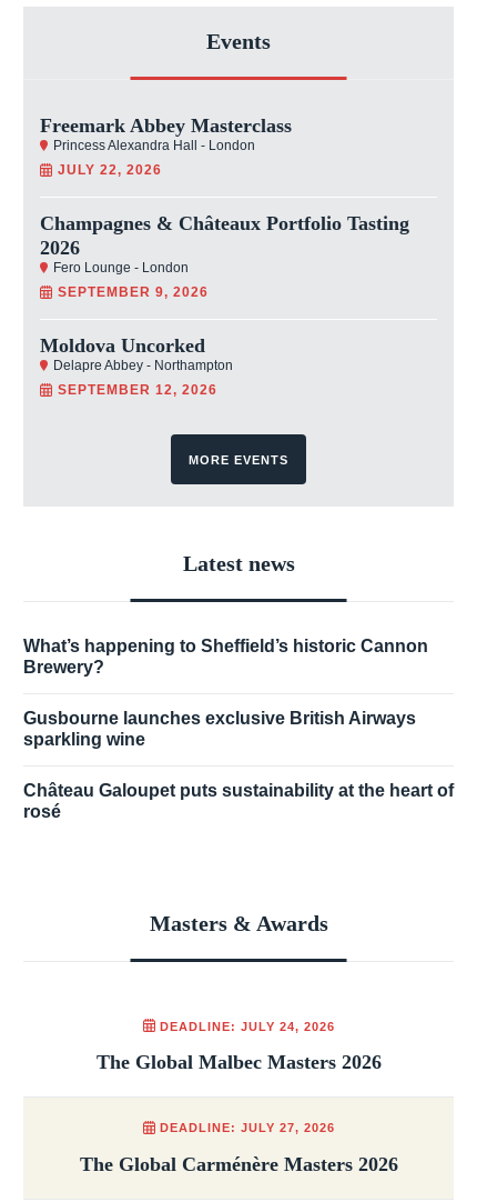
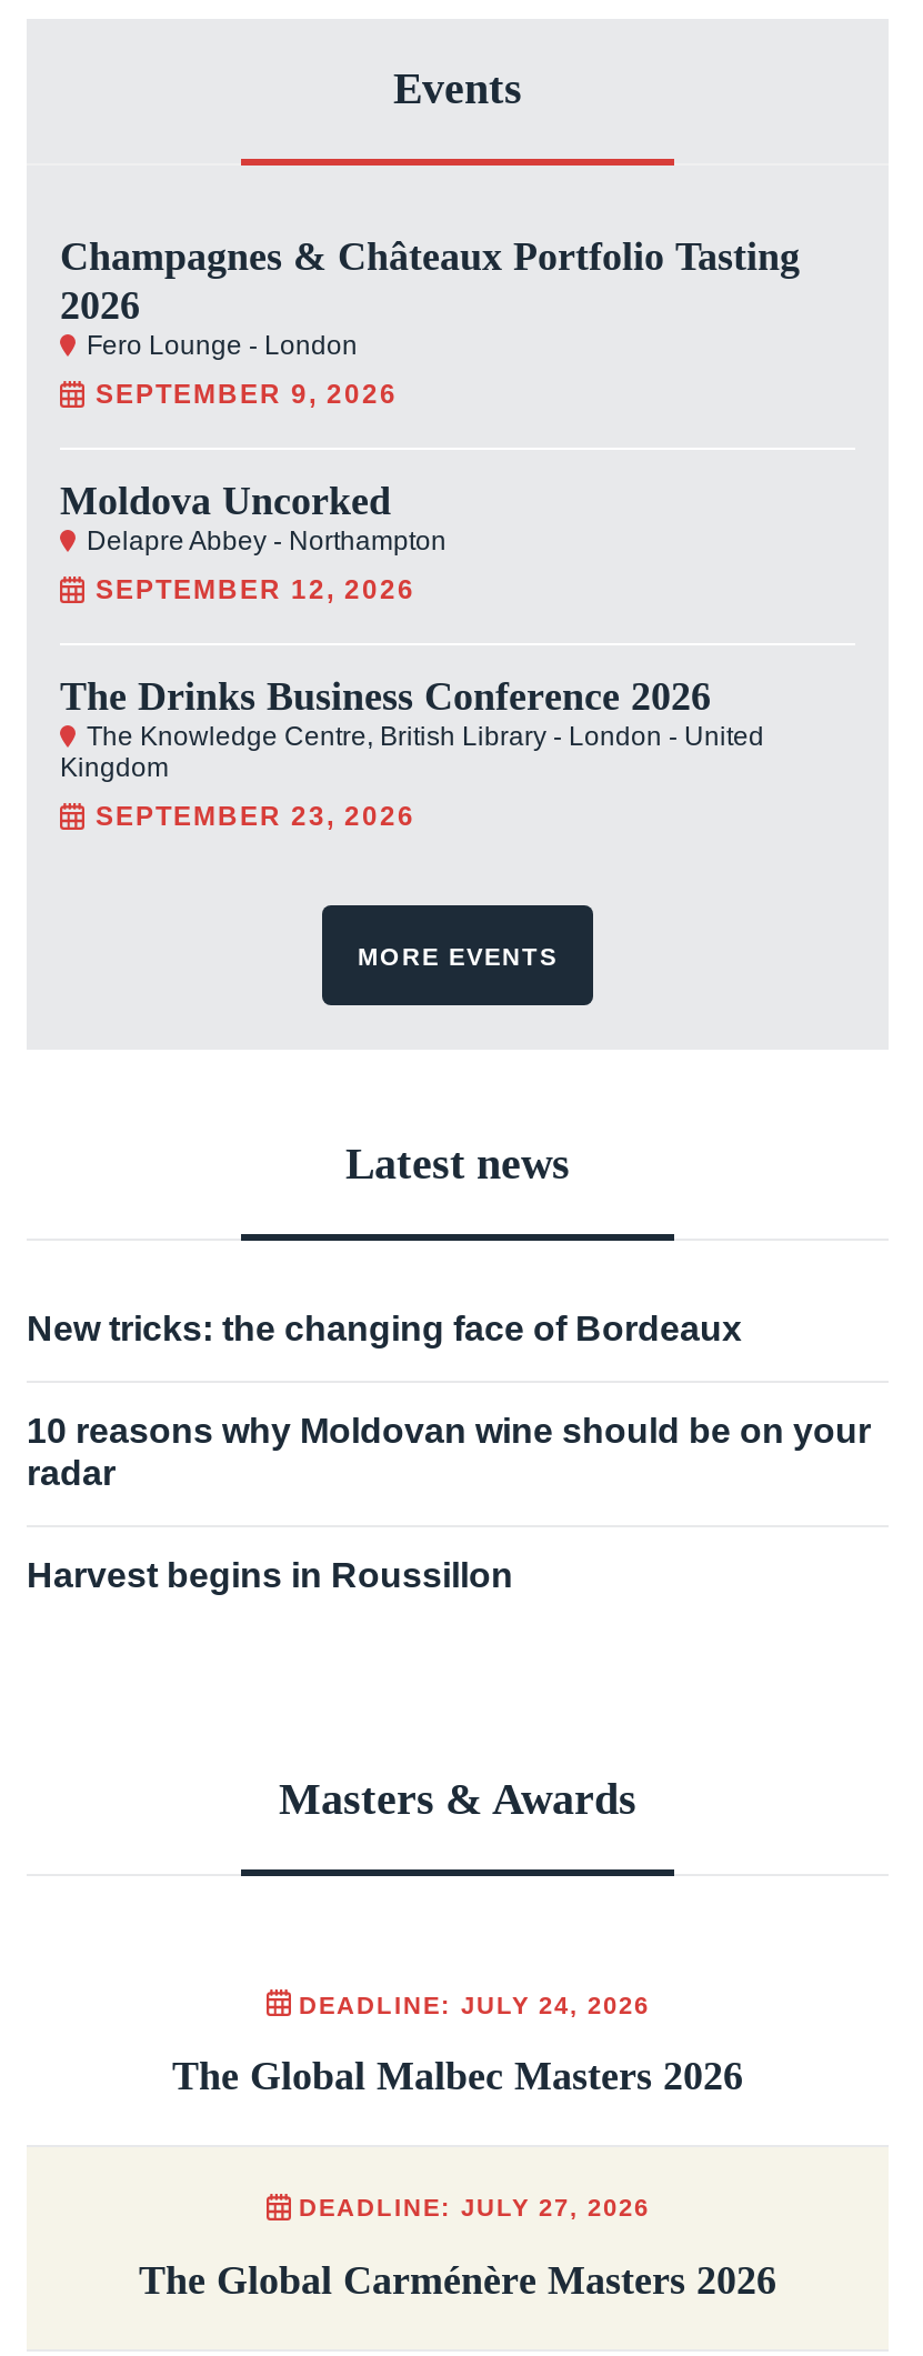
[40,115,292,178] Freemark Abbey Masterclass | Princess Alexandra Hall - London | JULY 22, 2026 -> none
moved [40,213,409,398] -> [60,235,800,606]: Champagnes & Châteaux Portfolio Tasting | 2026 | Fero Lounge - London | SEPTEMBER 9, 2026 | Moldova Uncorked | Delapre Abbey - Northampton | SEPTEMBER 12, 2026
none -> [60,675,764,833] The Drinks Business Conference 2026 | The Knowledge Centre, British Library - London - United | Kingdom | SEPTEMBER 23, 2026
[23,637,428,677] What’s happening to Sheffield’s historic Cannon | Brewery? -> [27,1310,742,1348] New tricks: the changing face of Bordeaux
[23,709,416,749] Gusbourne launches exclusive British Airways | sparkling wine -> [27,1412,871,1492] 10 reasons why Moldovan wine should be on your | radar
[23,781,454,821] Château Galoupet puts sustainability at the heart of | rosé -> [27,1557,513,1595] Harvest begins in Roussillon

